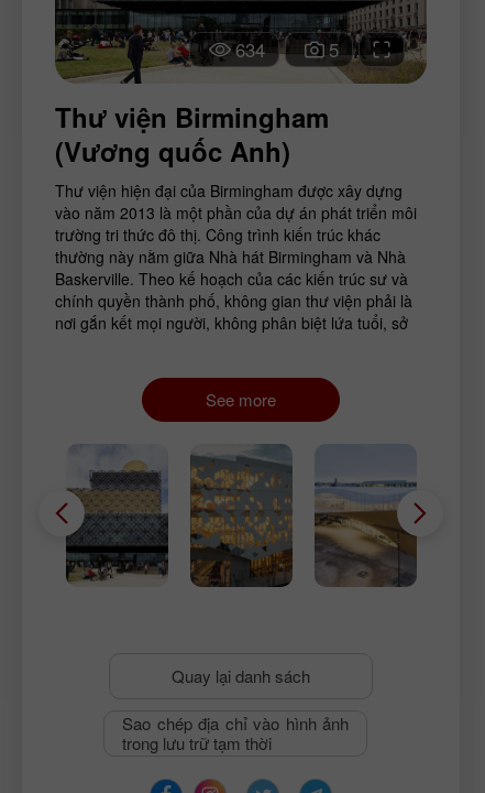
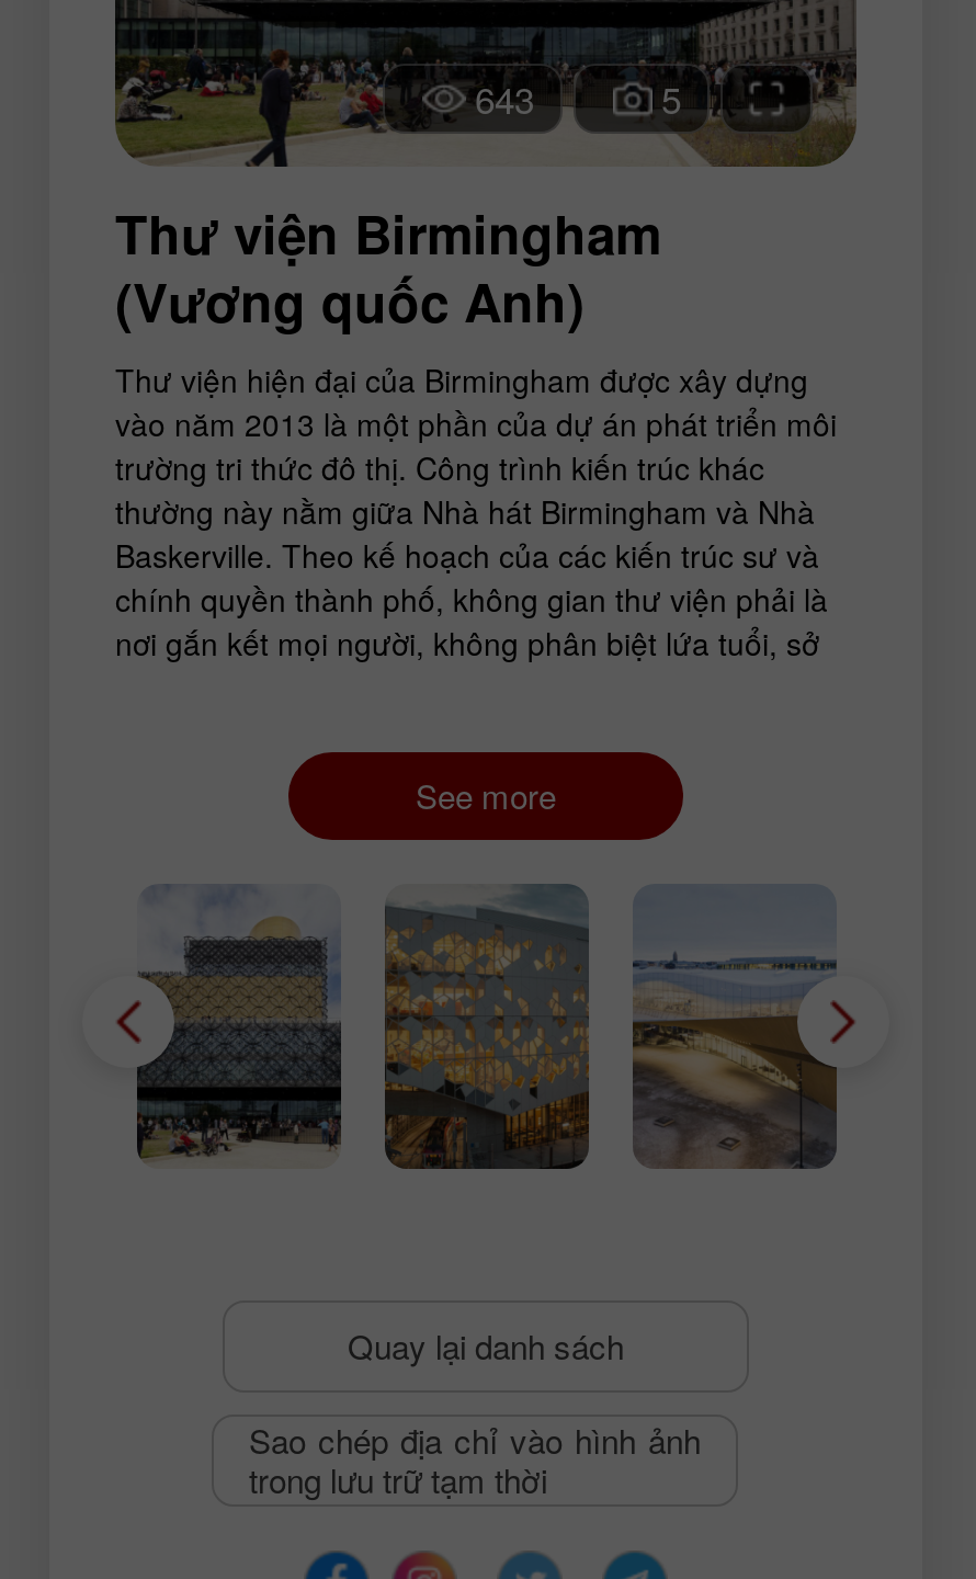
[235,36,265,62] 634 -> [475,71,534,124] 643

